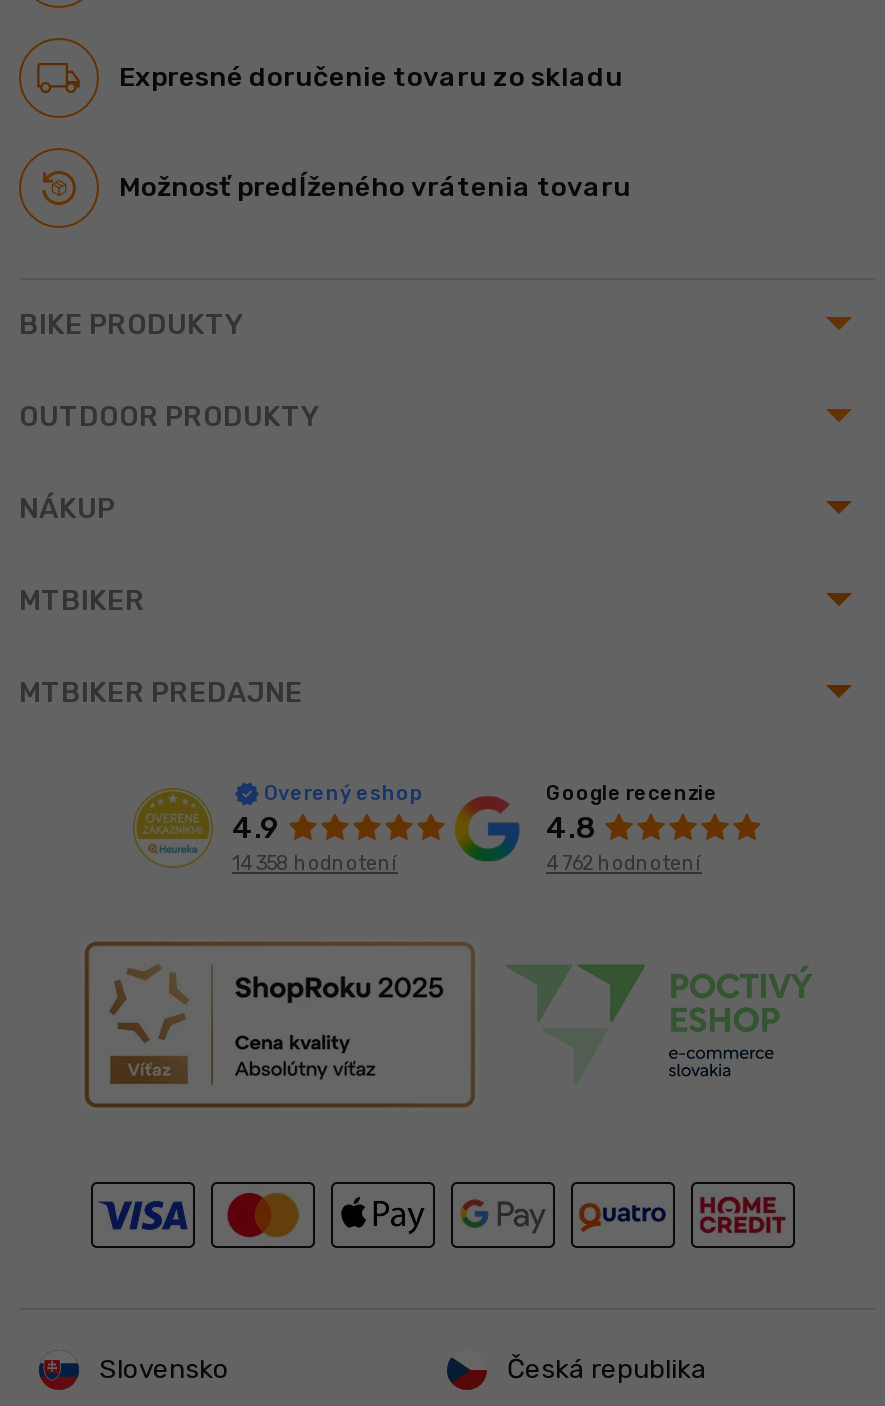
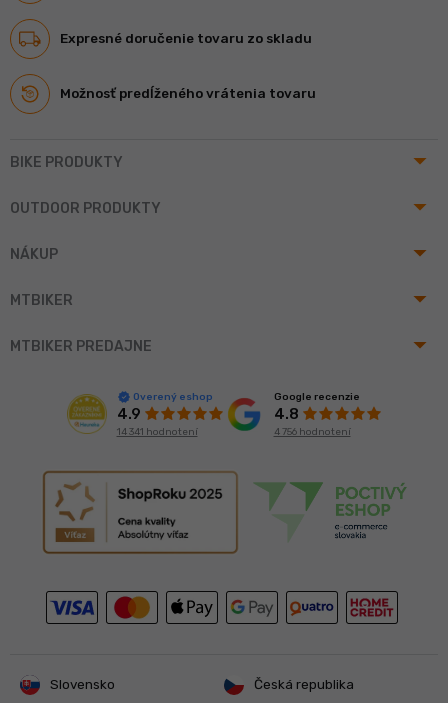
[232,852,398,876] 14 358 hodnotení -> [116,426,197,438] 14 341 hodnotení
[546,852,702,876] 4 762 hodnotení -> [273,426,350,438] 4 756 hodnotení

